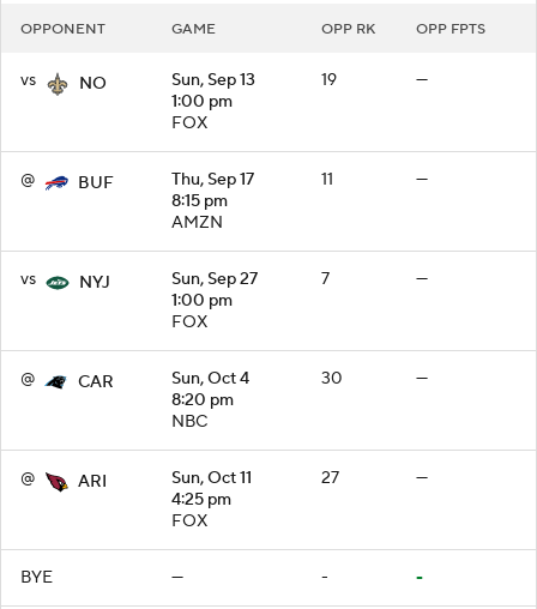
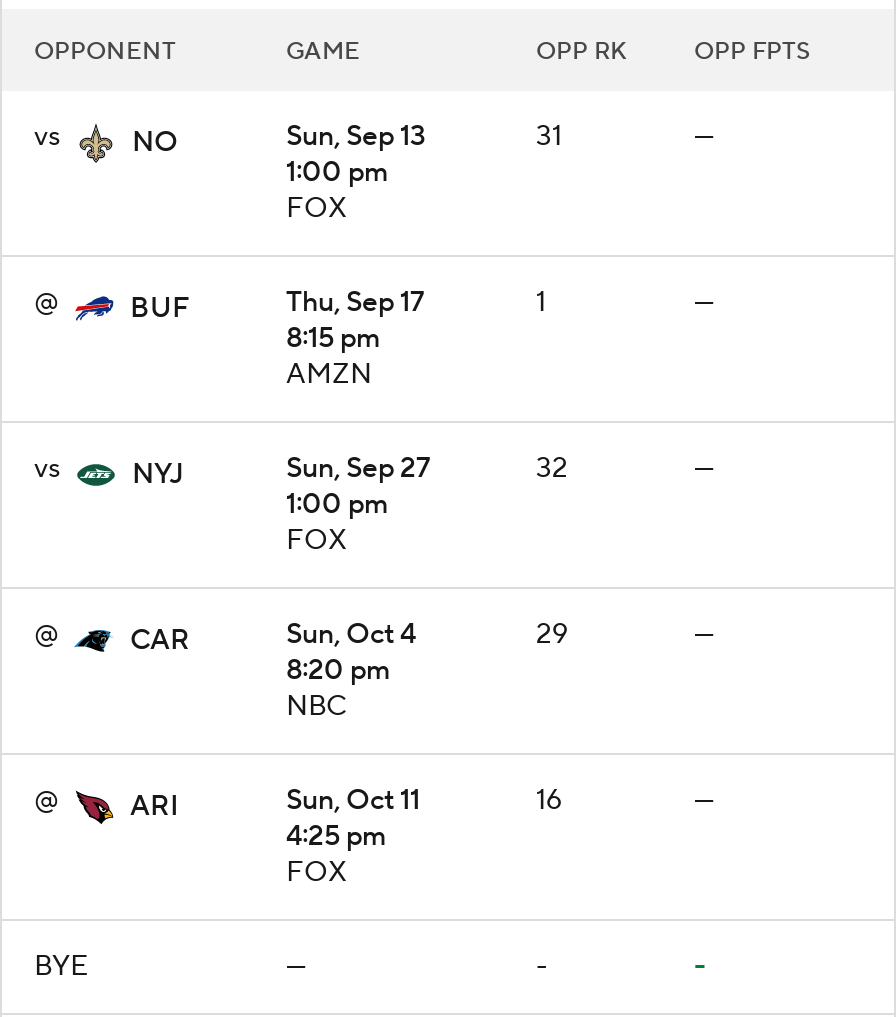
[321,69,337,91] 19 -> [536,119,562,155] 31
[321,169,333,190] 11 -> [536,285,546,321] 1
[321,268,330,290] 7 -> [536,451,568,487] 32
[321,368,342,389] 30 -> [536,617,568,653] 29
[321,467,339,489] 27 -> [536,783,562,819] 16

